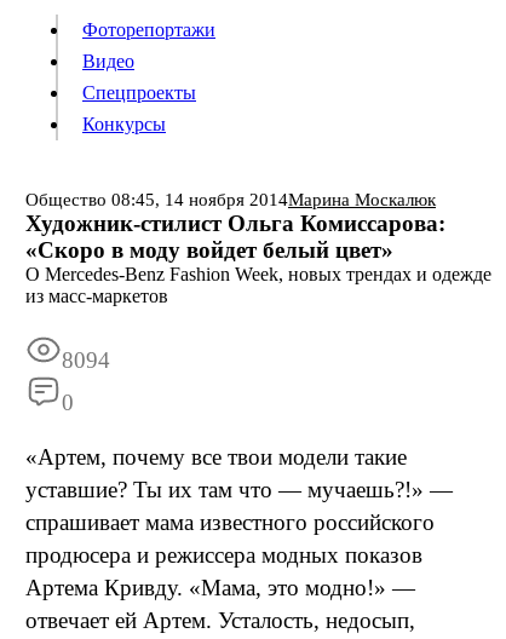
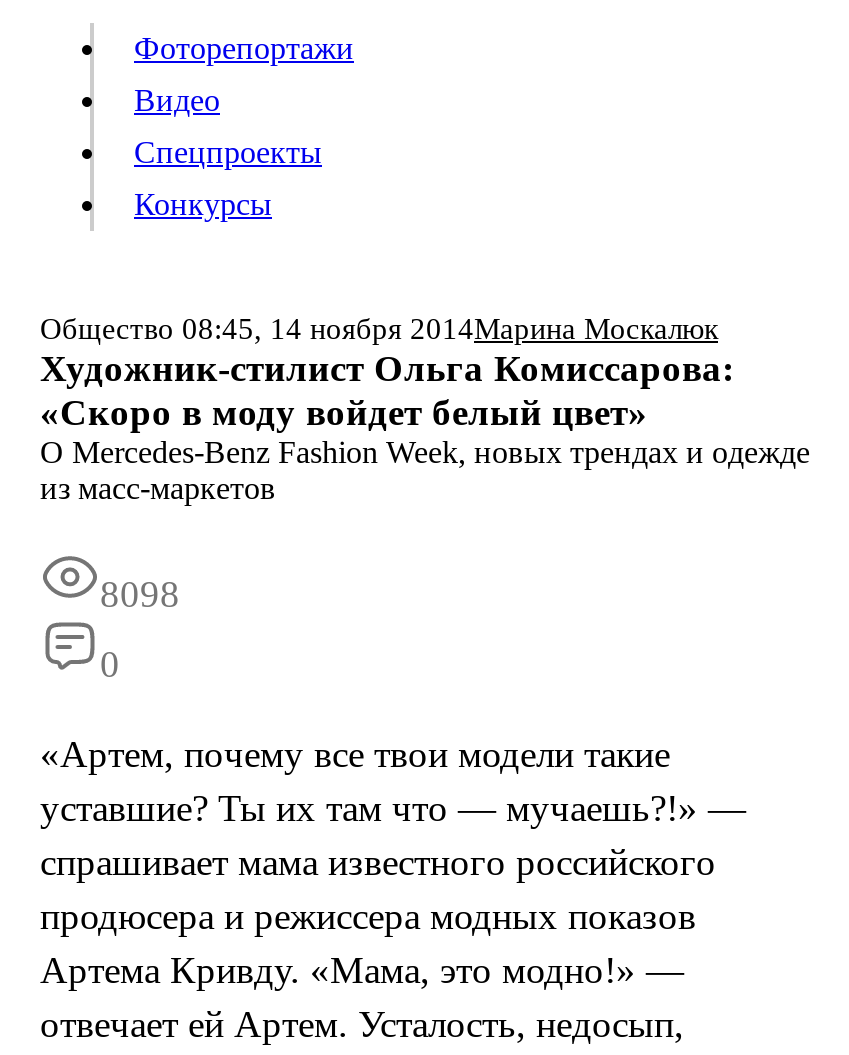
[62,348,110,373] 8094 -> [100,574,180,616] 8098

